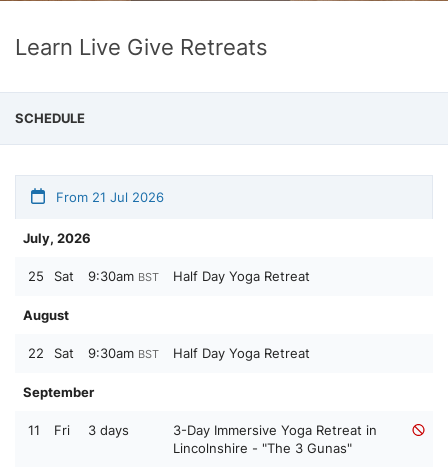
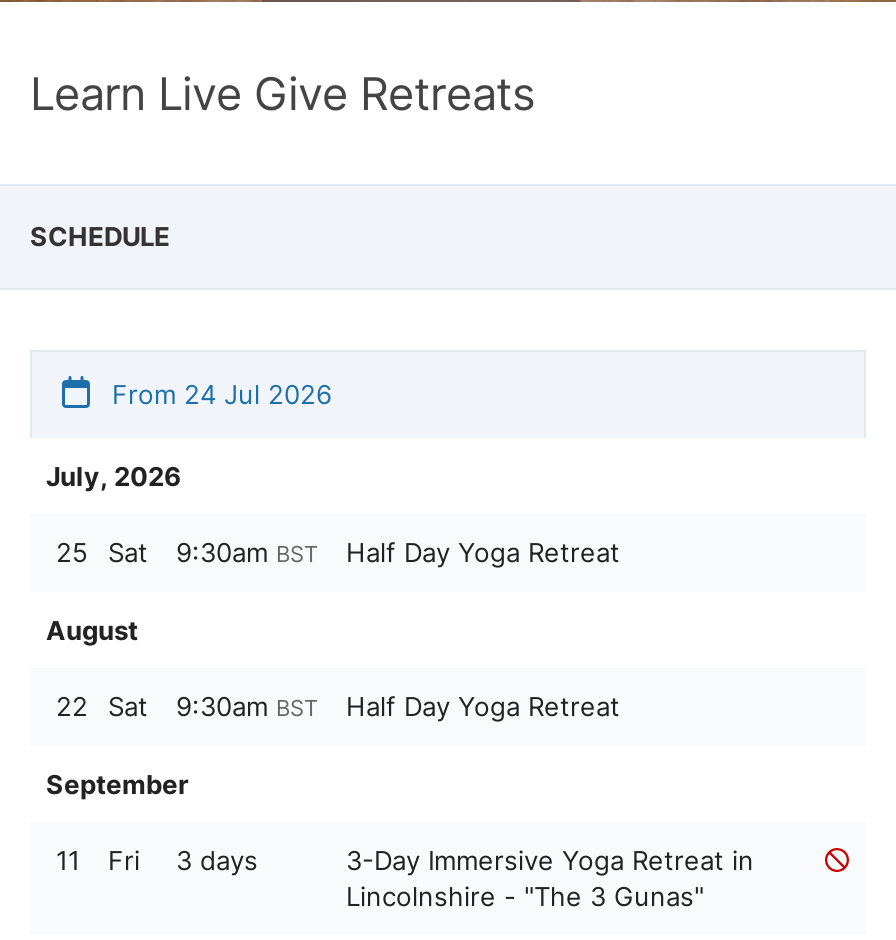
[52,189,164,205] From 21 Jul 2026 -> [104,378,332,410] From 24 Jul 2026

